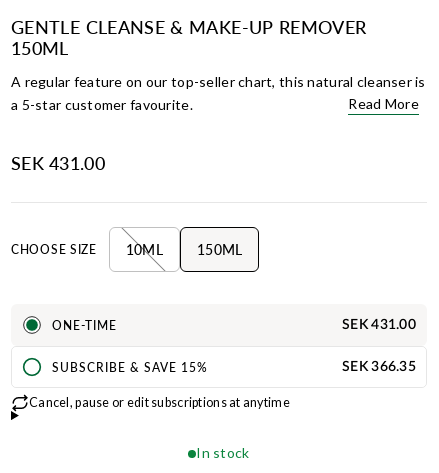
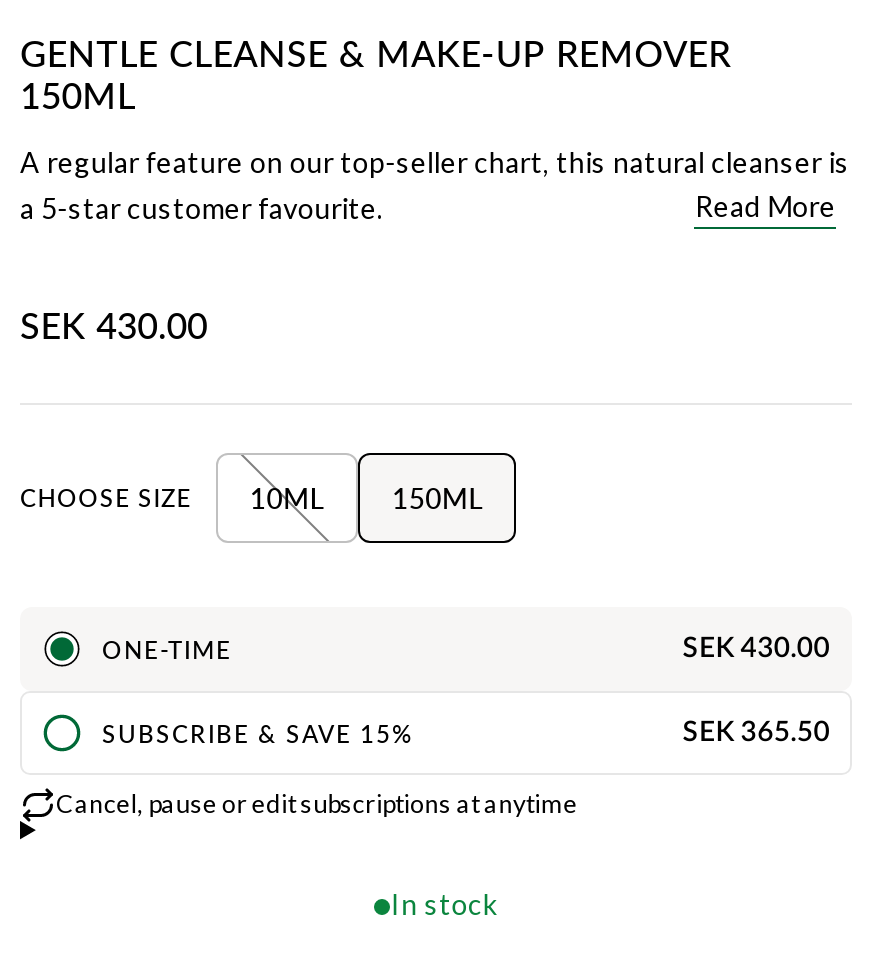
[11,150,105,175] SEK 431.00 -> [20,299,208,349] SEK 430.00
[342,318,416,332] SEK 431.00 -> [682,634,830,662] SEK 430.00
[342,360,416,374] SEK 366.35 -> [682,718,830,746] SEK 365.50

